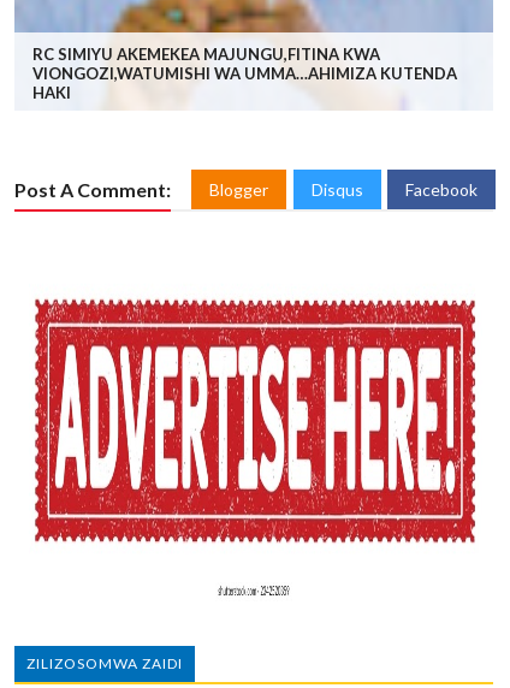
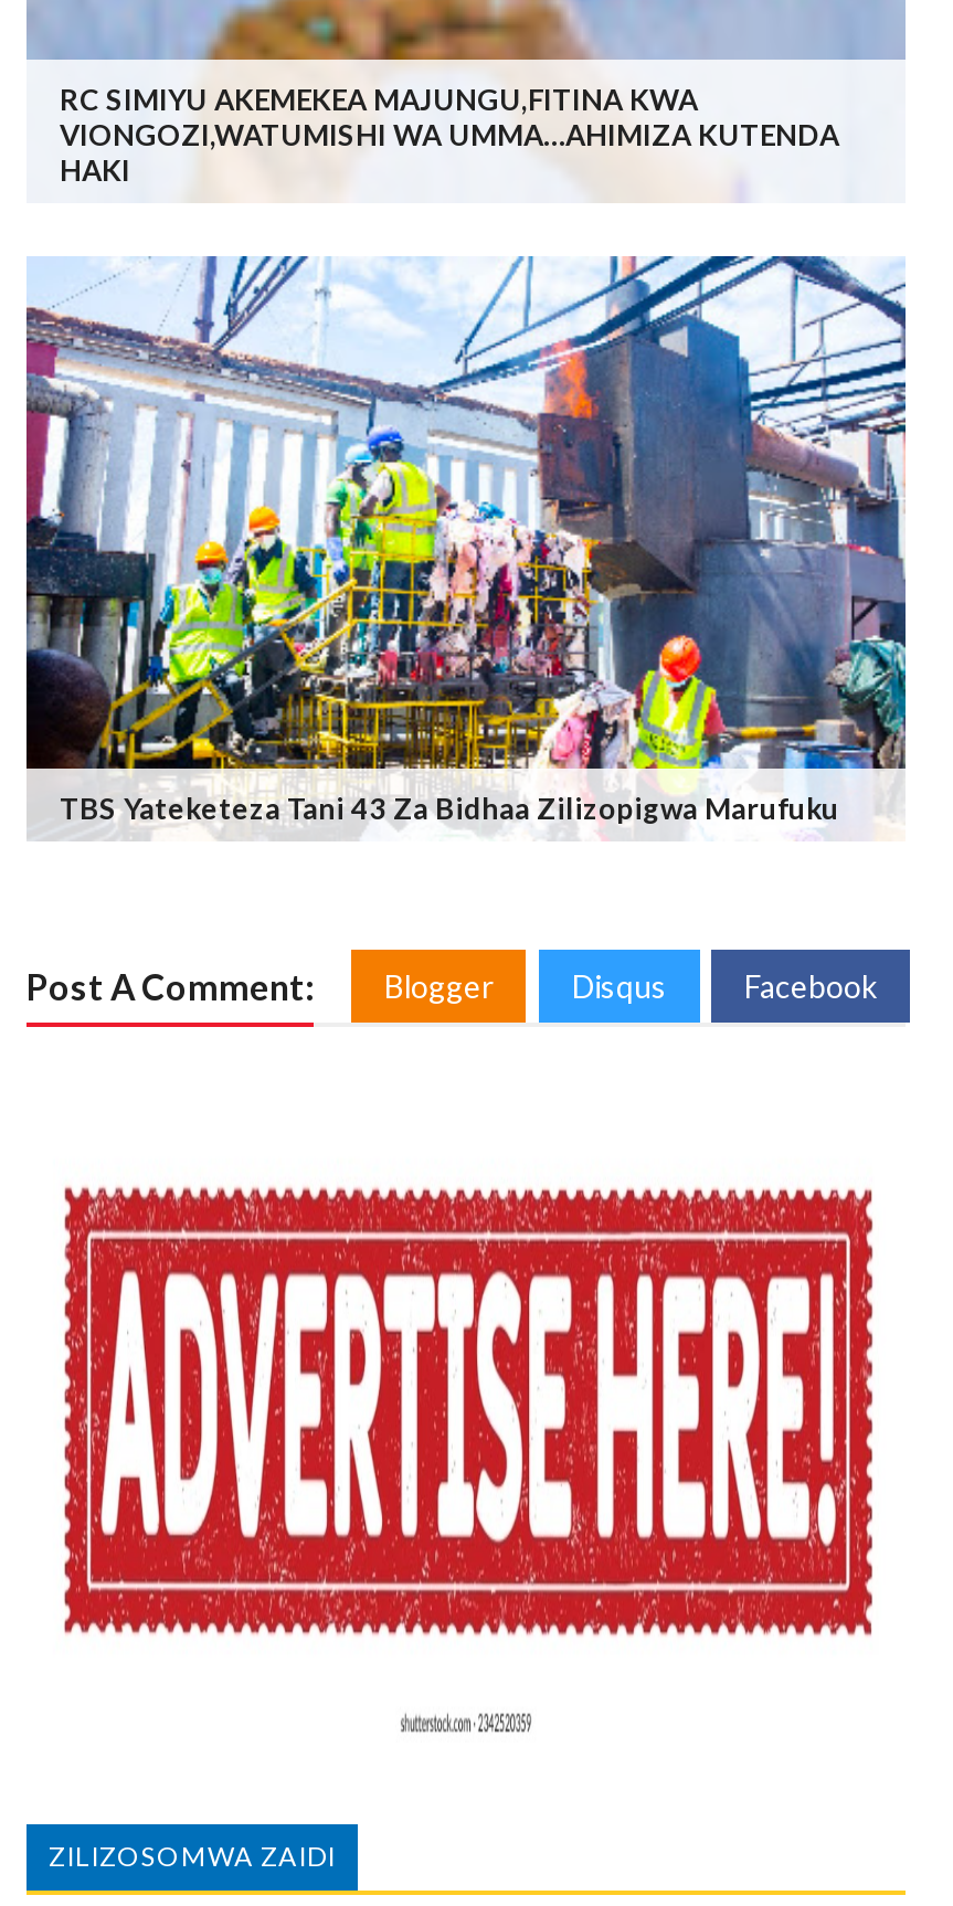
none -> [24,254,908,827] [image] | TBS Yateketeza Tani 43 Za Bidhaa Zilizopigwa Marufuku

